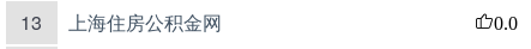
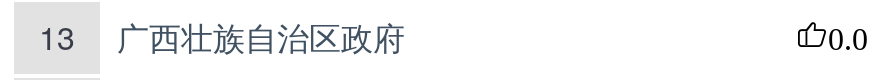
[68,9,221,36] 上海住房公积金网 -> [117,15,405,61] 广西壮族自治区政府

